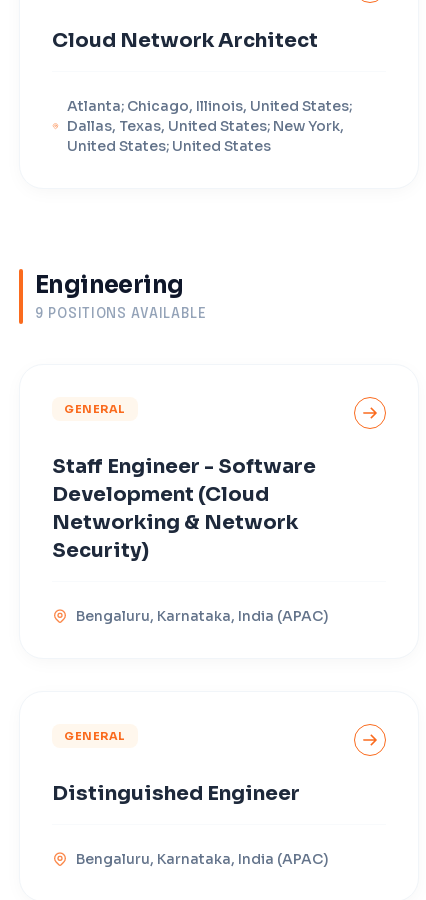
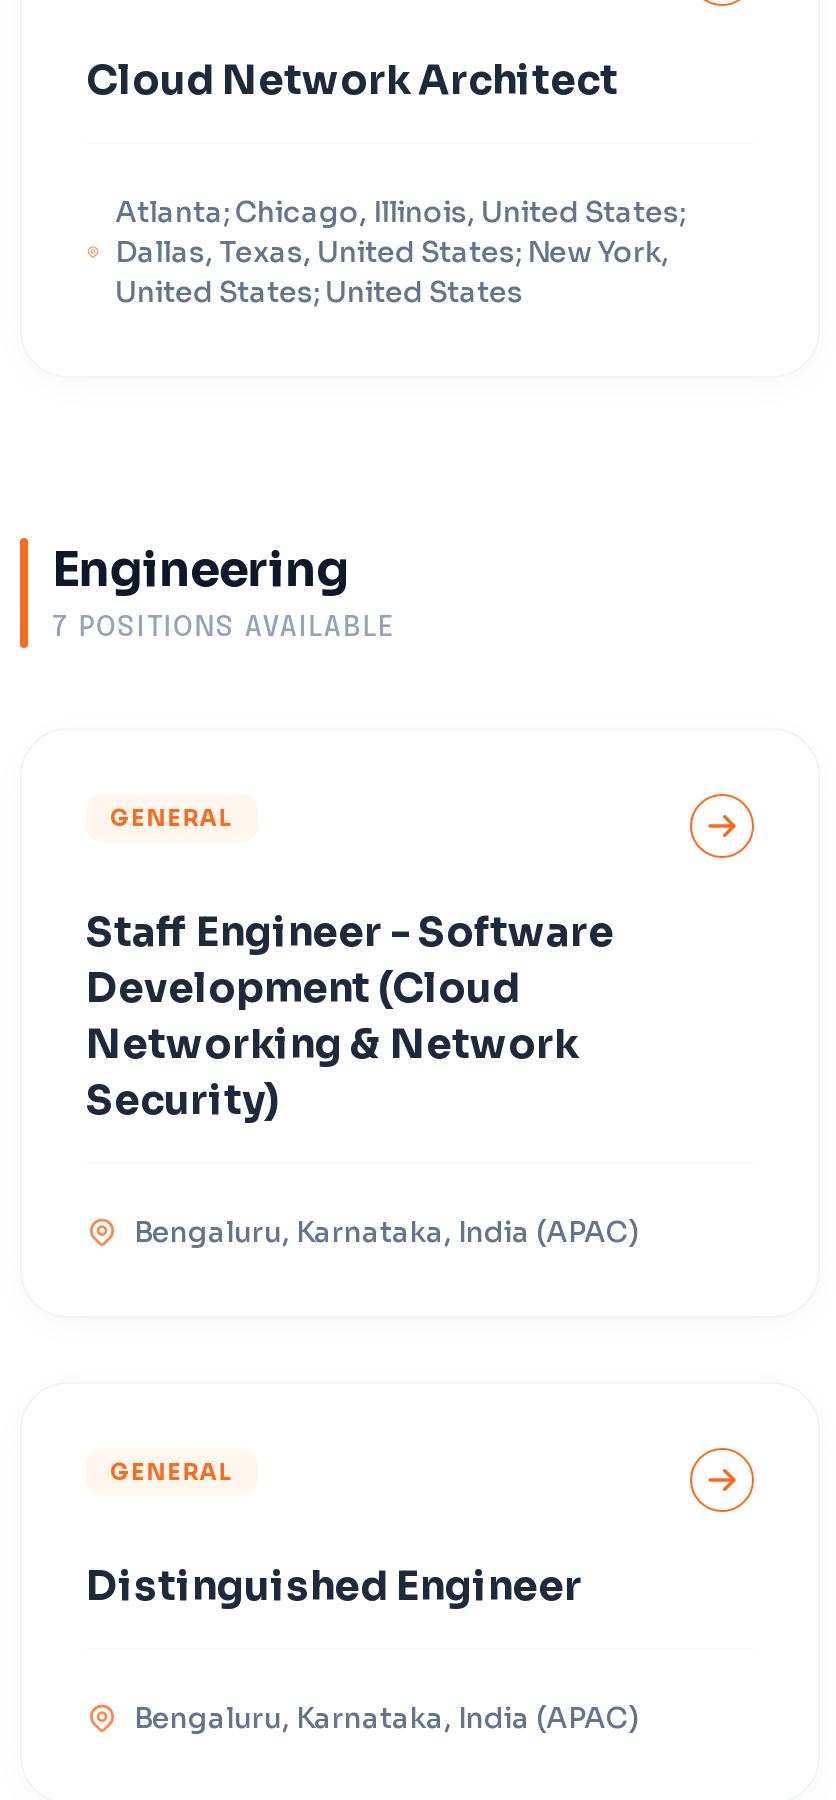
[35,307,207,321] 9 POSITIONS AVAILABLE -> [52,614,395,642] 7 POSITIONS AVAILABLE

